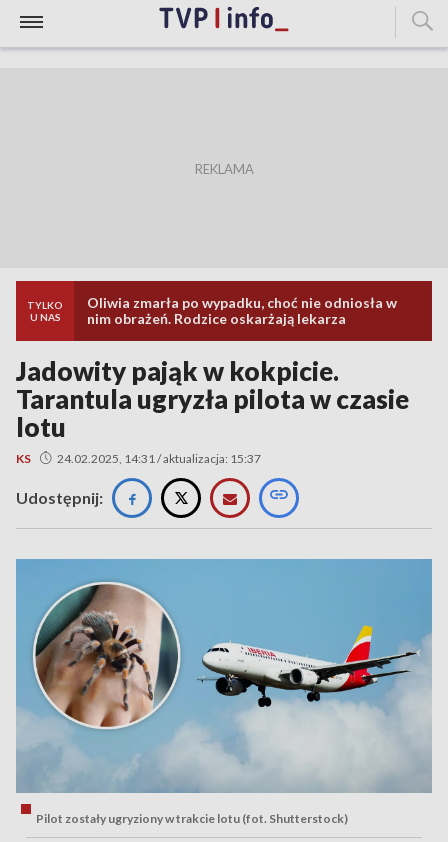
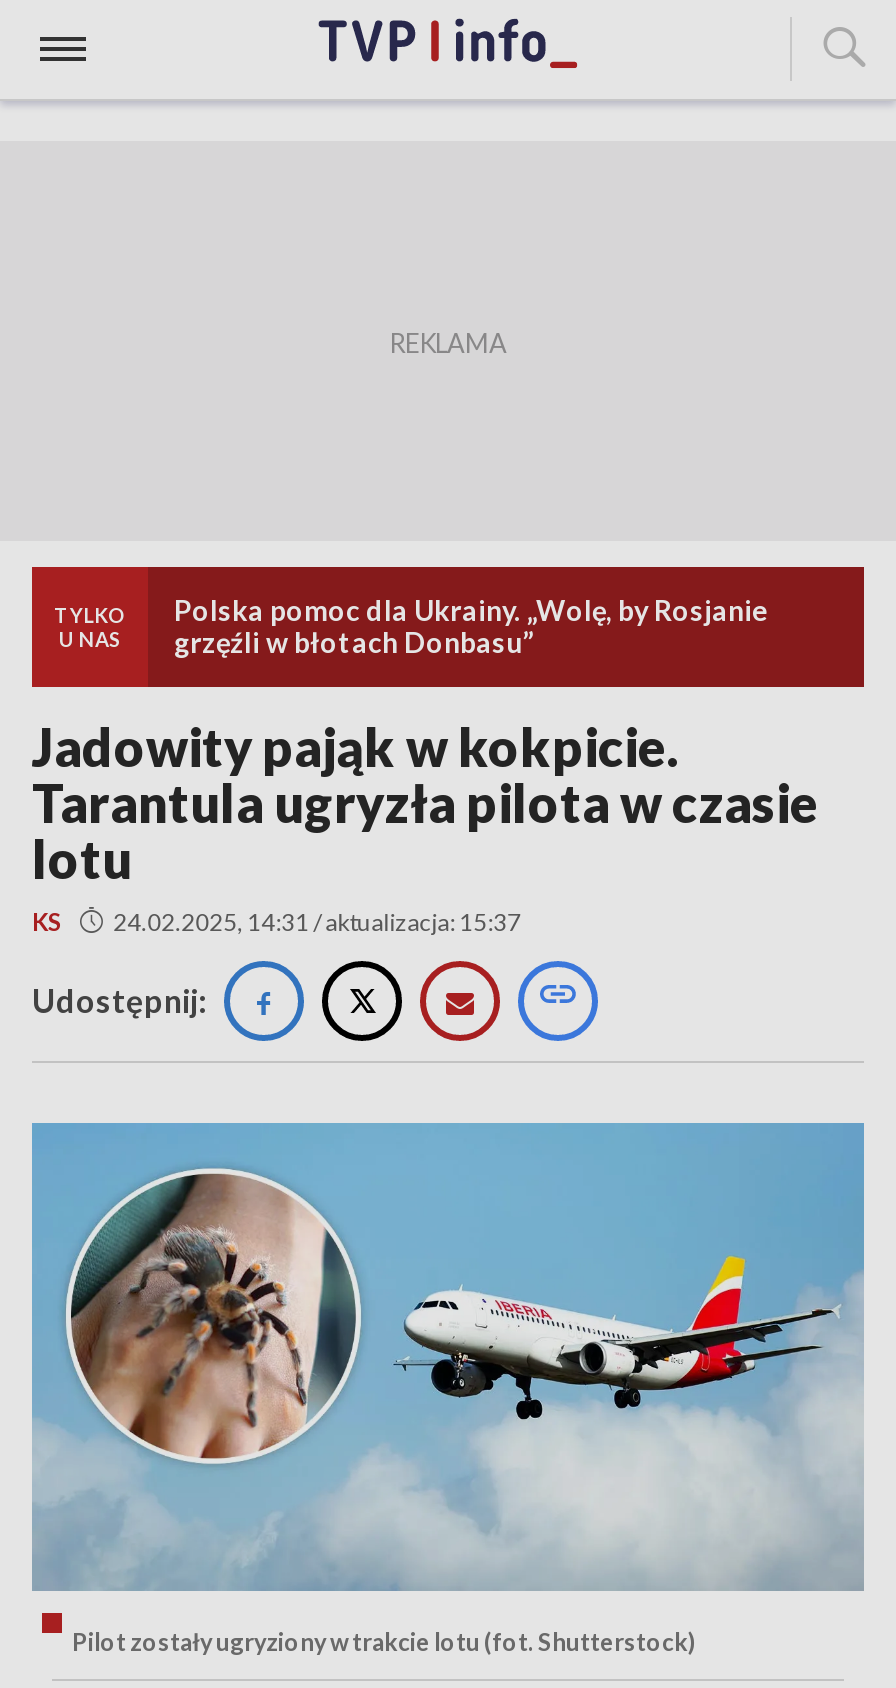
[87,294,397,327] Oliwia zmarła po wypadku, choć nie odniosła w | nim obrażeń. Rodzice oskarżają lekarza -> [174,593,768,659] Polska pomoc dla Ukrainy. „Wolę, by Rosjanie | grzęźli w błotach Donbasu”

